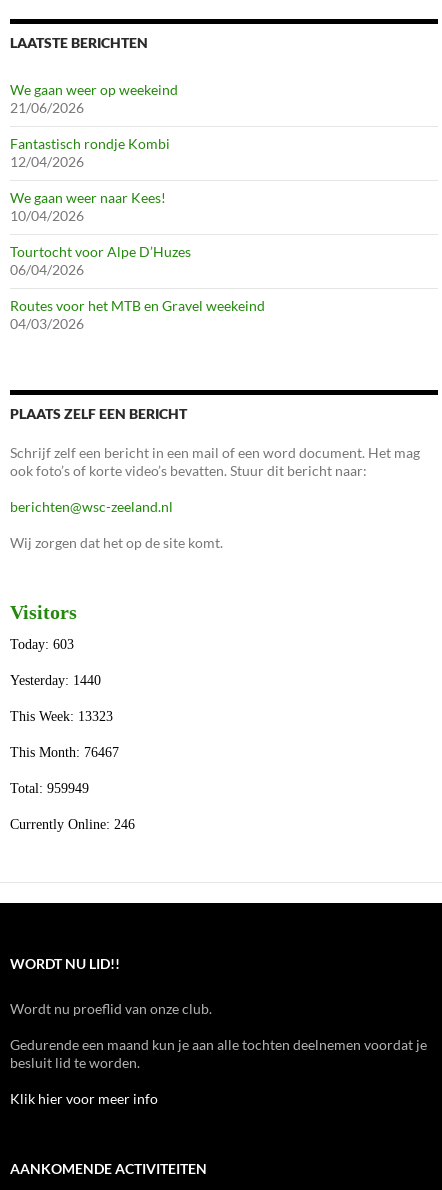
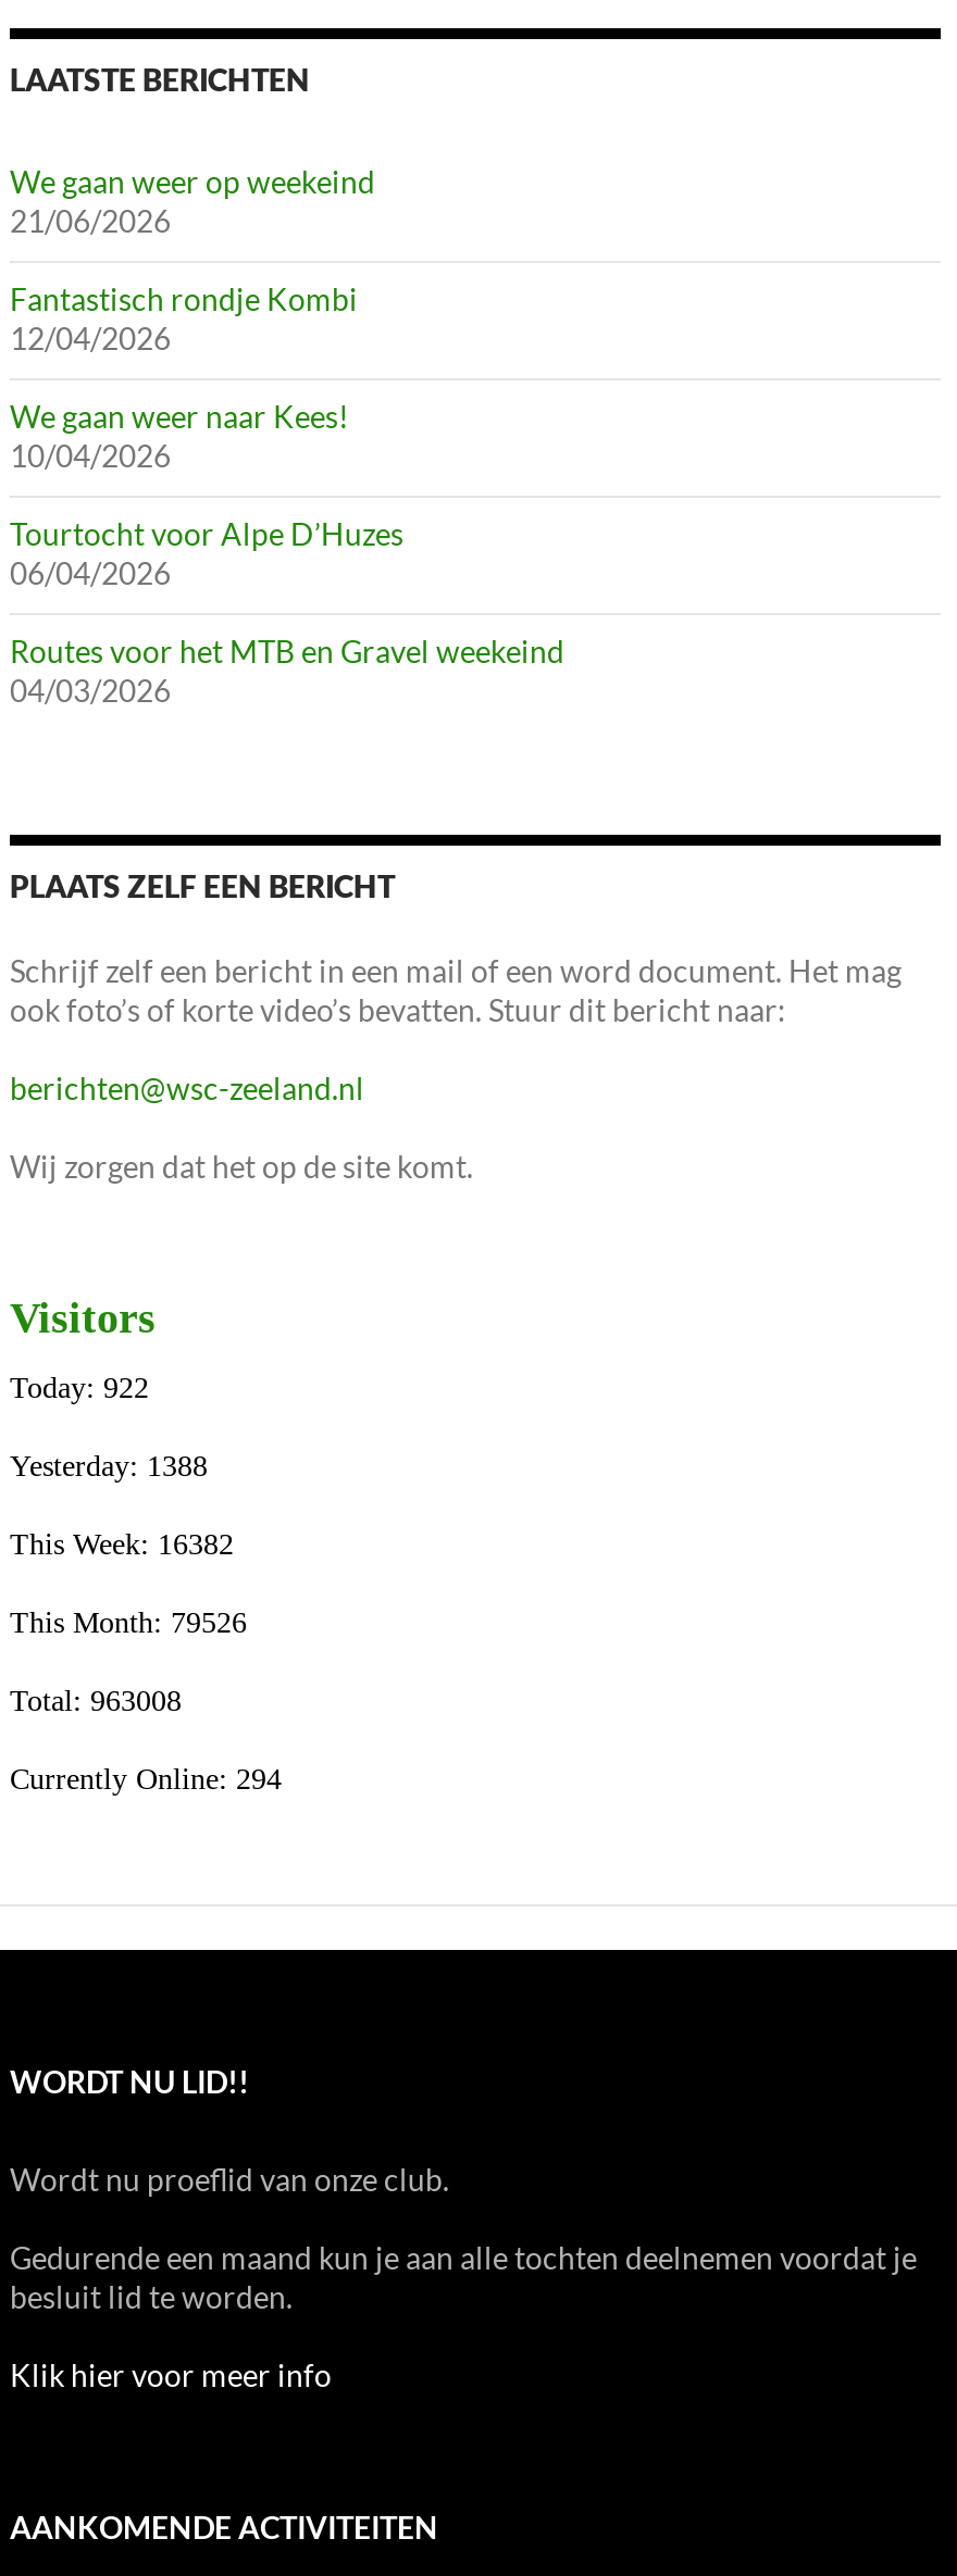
[10,636,74,651] Today: 603 -> [10,1371,149,1403] Today: 922
[10,672,101,687] Yesterday: 1440 -> [10,1449,208,1481] Yesterday: 1388
[10,708,113,723] This Week: 13323 -> [10,1527,234,1560] This Week: 16382
[10,744,119,759] This Month: 76467 -> [10,1605,247,1638] This Month: 79526
[10,780,89,795] Total: 959949 -> [10,1684,182,1716] Total: 963008
[10,816,135,831] Currently Online: 246 -> [10,1762,282,1795] Currently Online: 294

